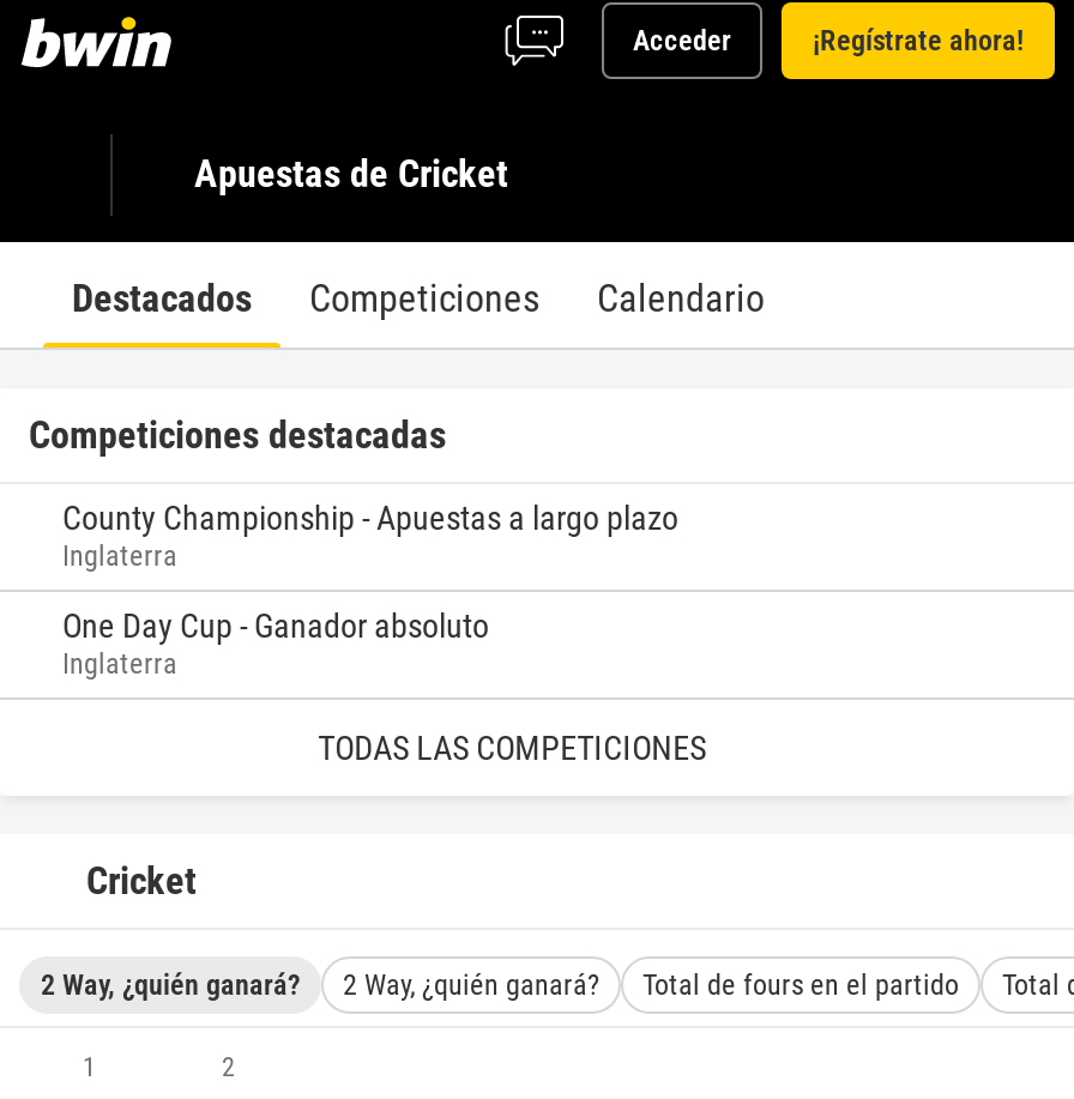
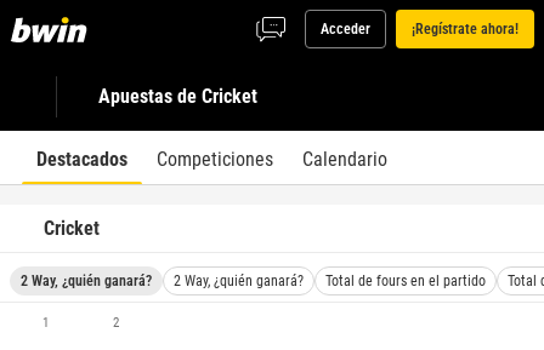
[29,412,706,766] Competiciones destacadas | County Championship - Apuestas a largo plazo | Inglaterra | One Day Cup - Ganador absoluto | Inglaterra | TODAS LAS COMPETICIONES -> none

